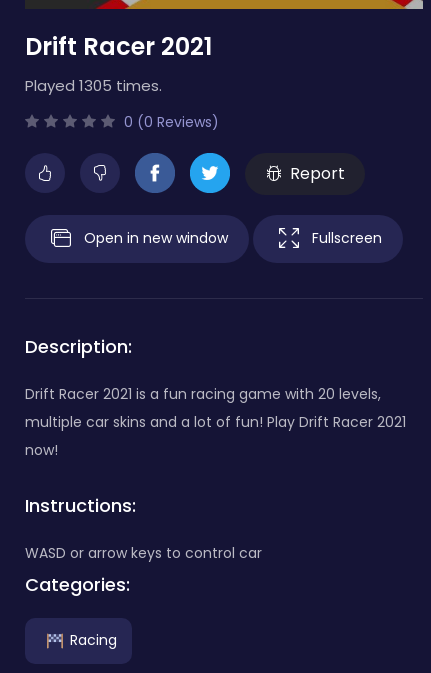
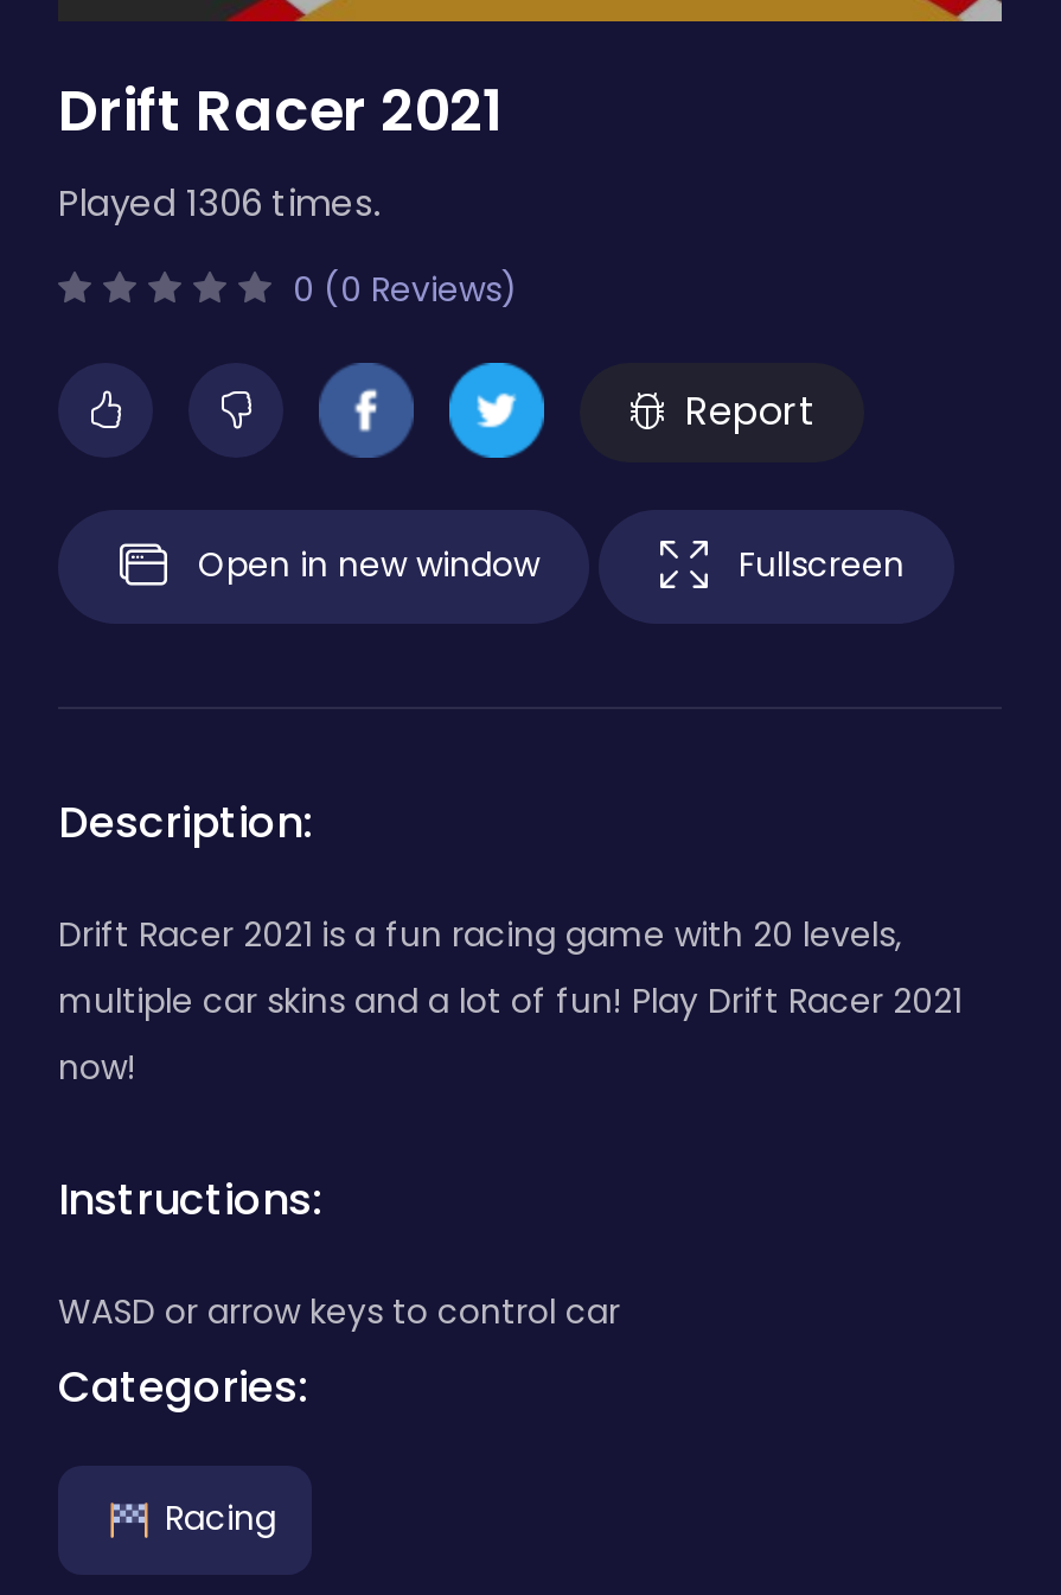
[25,74,162,95] Played 1305 times. -> [58,177,381,227] Played 1306 times.

